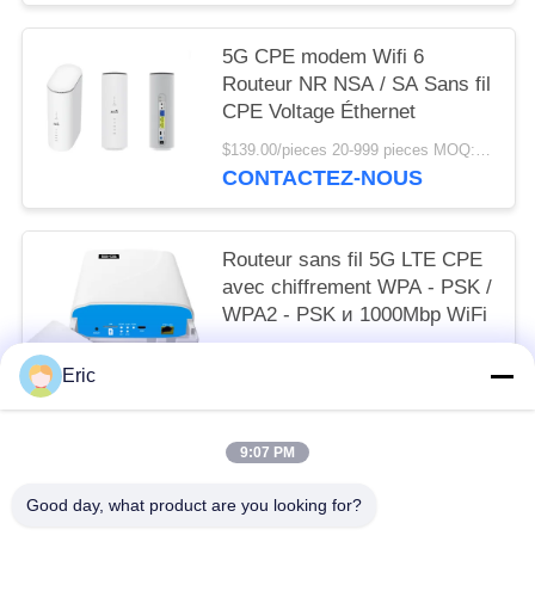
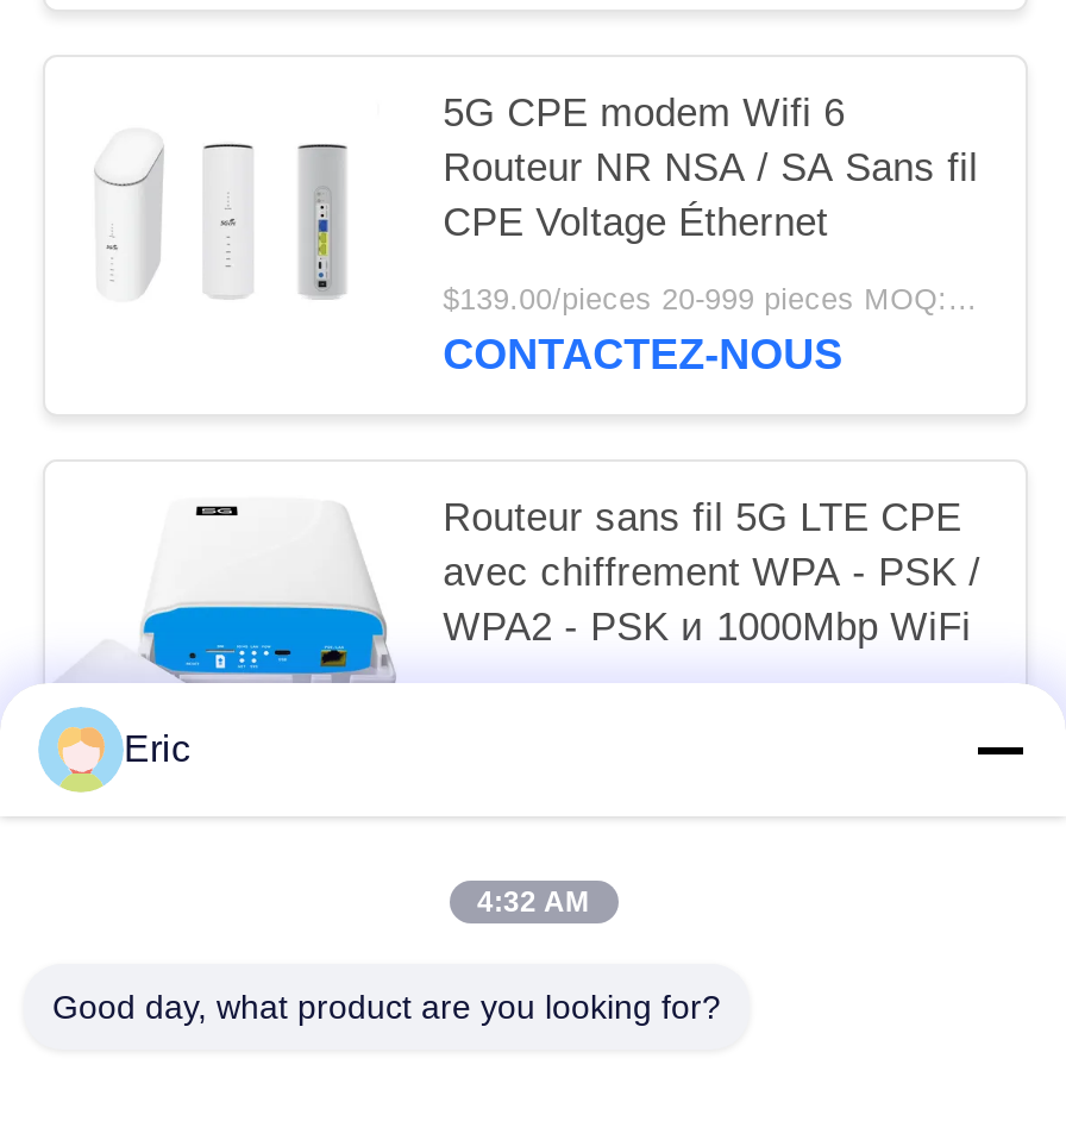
[240,444,295,461] 9:07 PM -> [477,885,589,919] 4:32 AM

